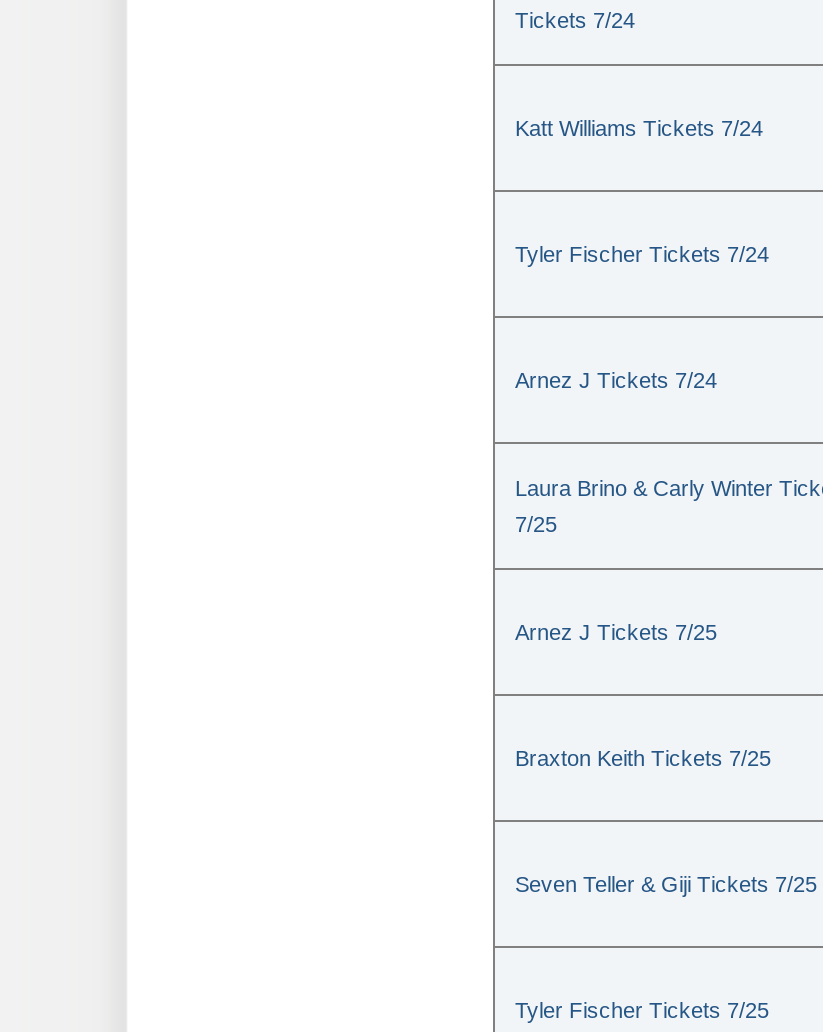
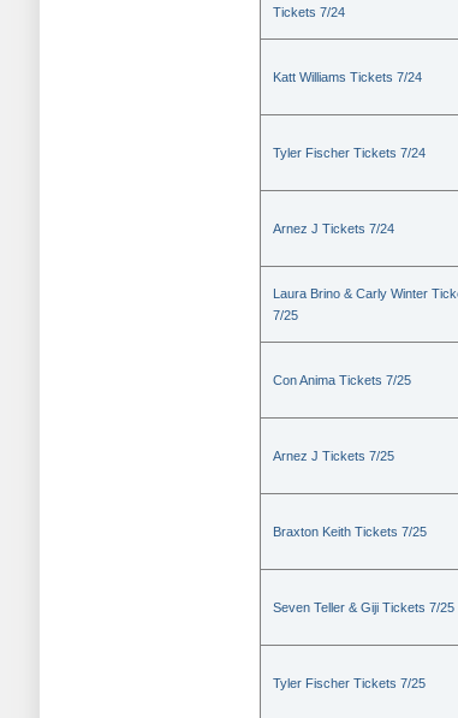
none -> [273,373,411,388] Con Anima Tickets 7/25

